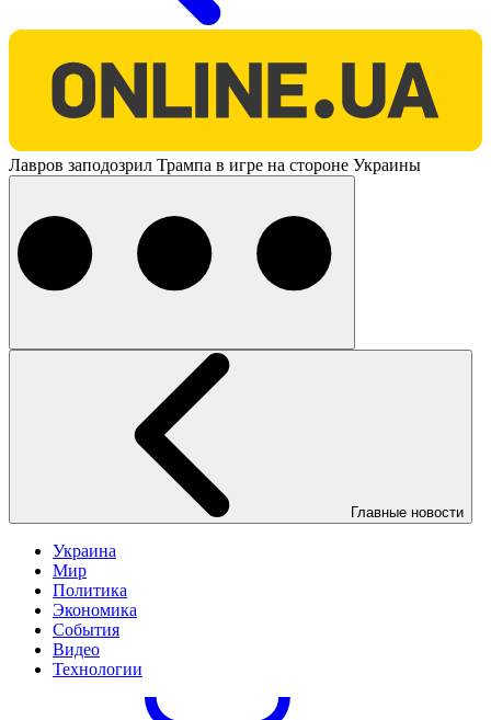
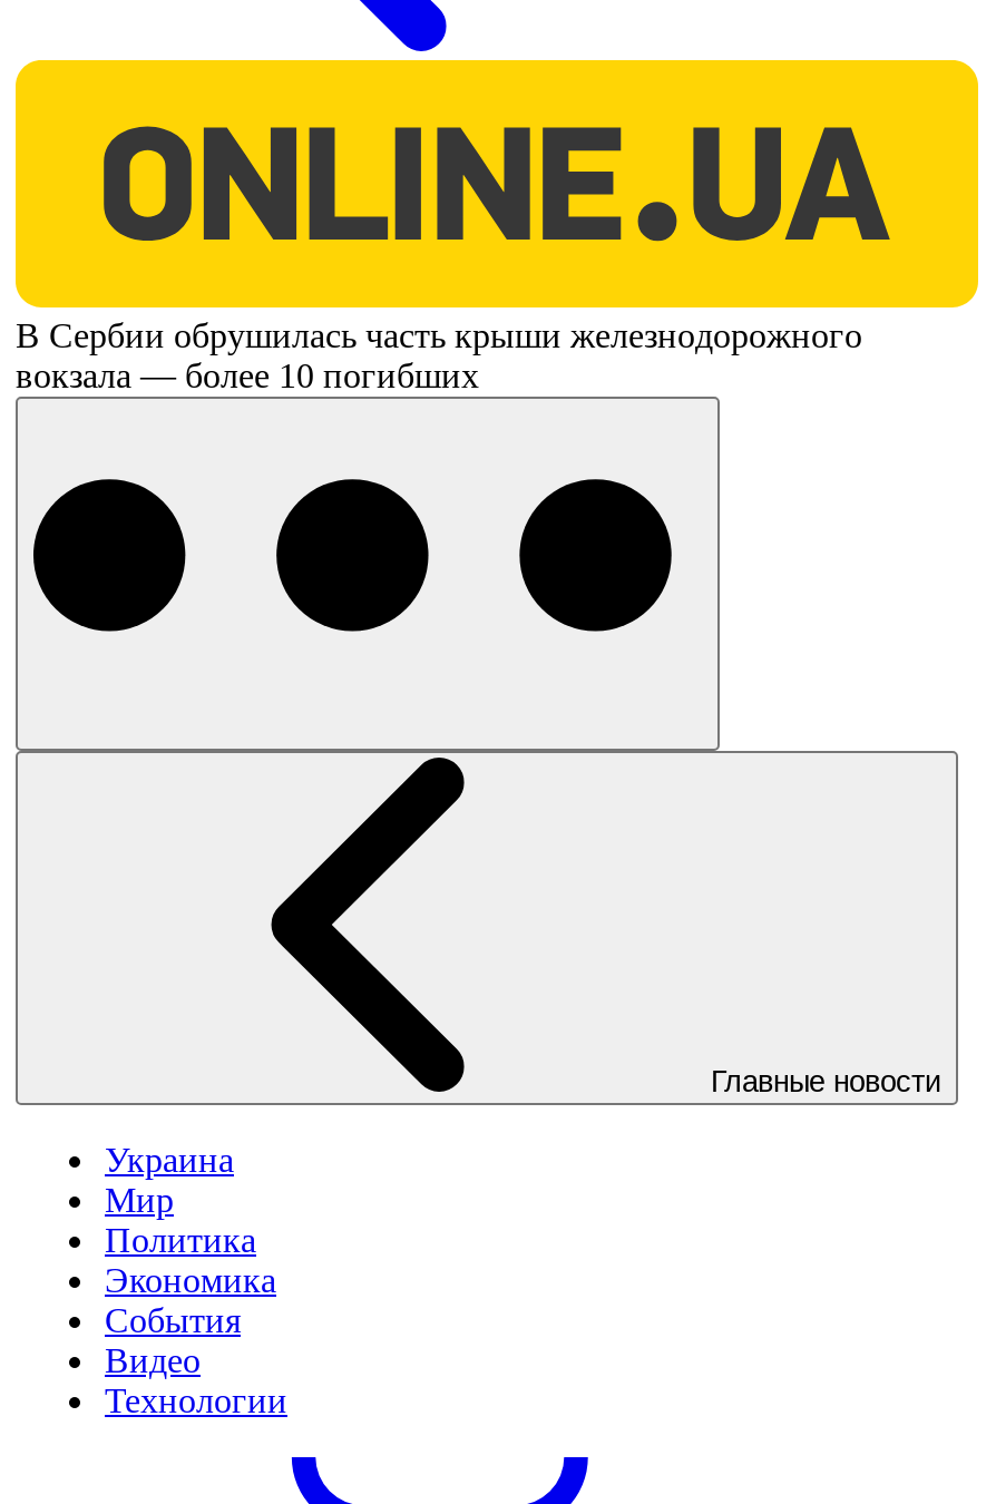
[9,156,421,174] Лавров заподозрил Трампа в игре на стороне Украины -> [16,316,862,394] В Сербии обрушилась часть крыши железнодорожного | вокзала — более 10 погибших

